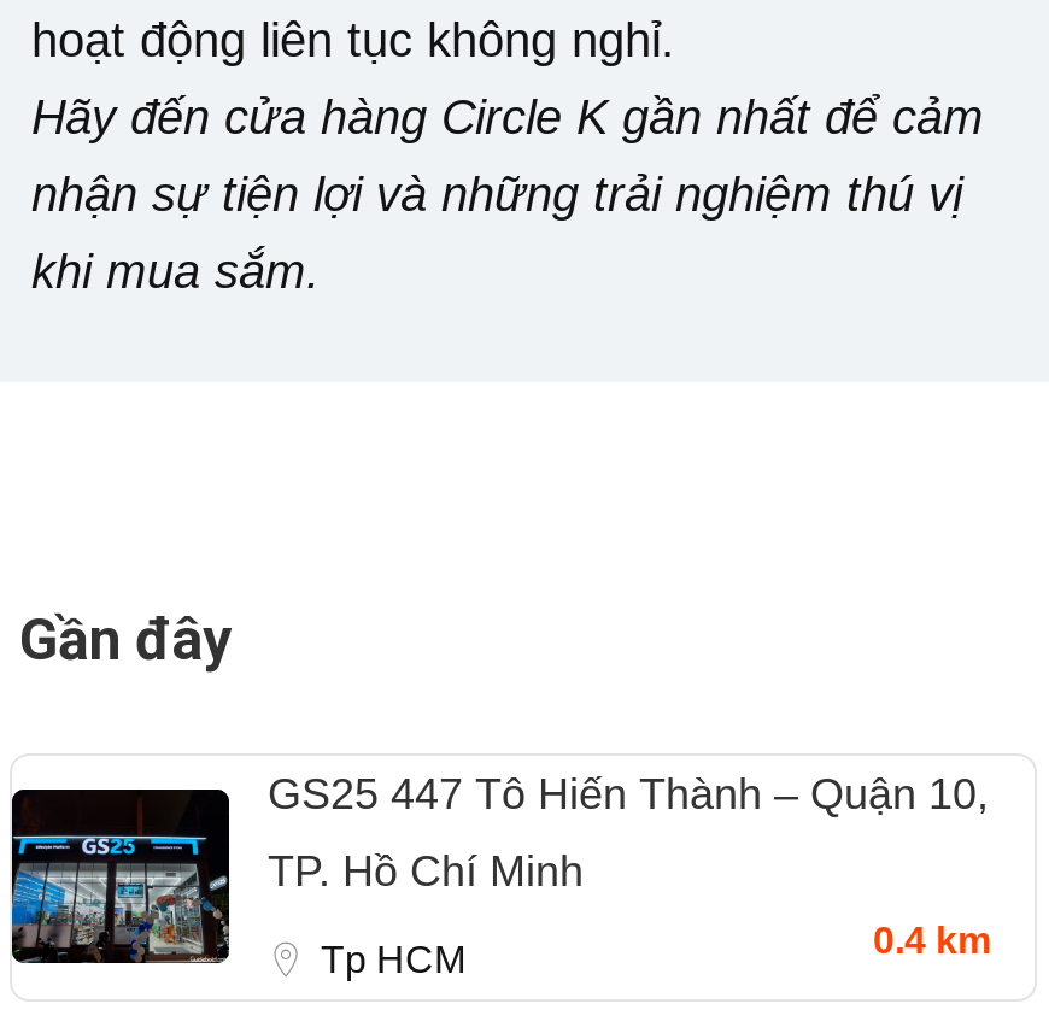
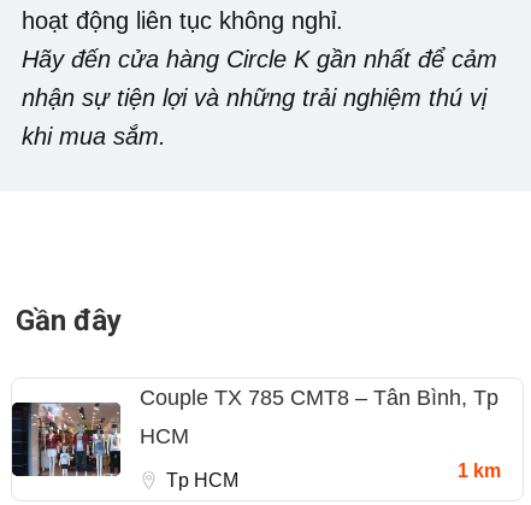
[10,770,989,966] [image] | GS25 447 Tô Hiến Thành – Quận 10, -> [11,385,498,482] [image] | Couple TX 785 CMT8 – Tân Bình, Tp
[268,847,584,895] TP. Hồ Chí Minh -> [140,424,189,448] HCM
[873,921,991,962] 0.4 km -> [458,461,501,481] 1 km

